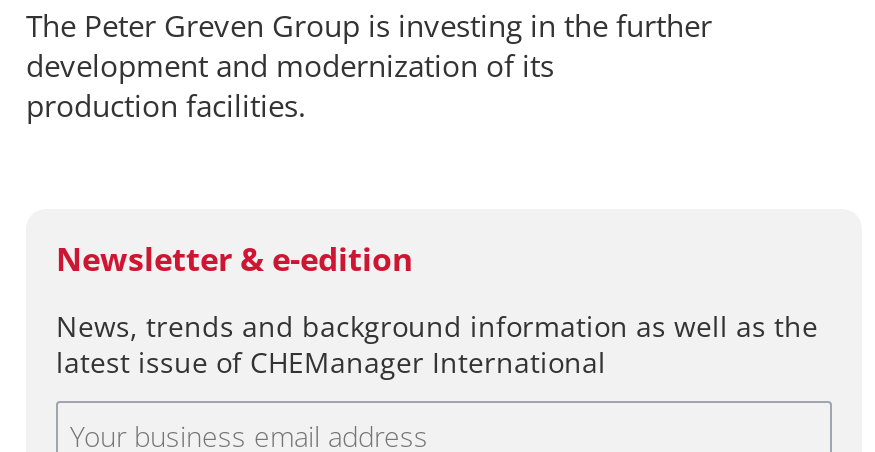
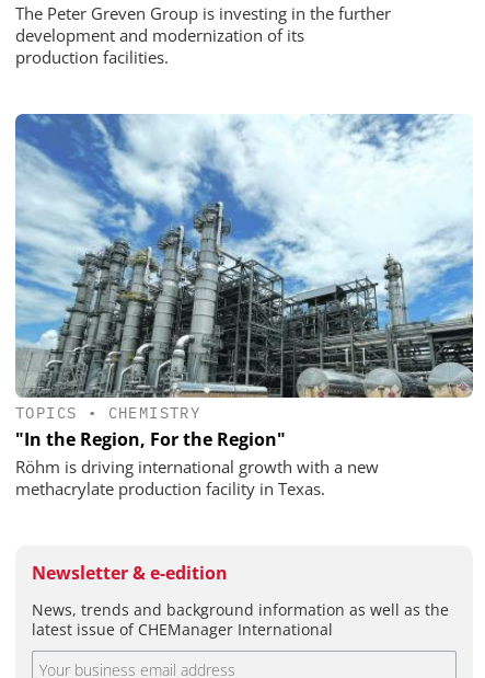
none -> [14,113,474,499] [image] | TOPICS • CHEMISTRY | "In the Region, For the Region" | Röhm is driving international growth with a new | methacrylate production facility in Texas.

